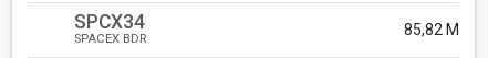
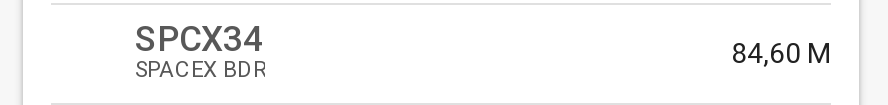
[404,20,459,38] 85,82 M -> [731,36,831,68] 84,60 M

